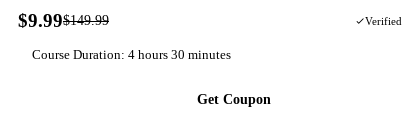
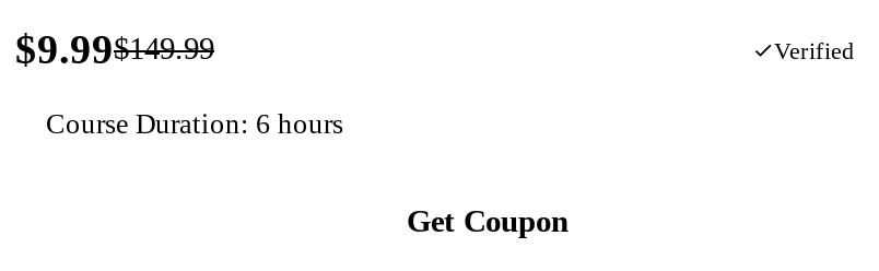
[32,48,231,62] Course Duration: 4 hours 30 minutes -> [46,109,343,140] Course Duration: 6 hours

